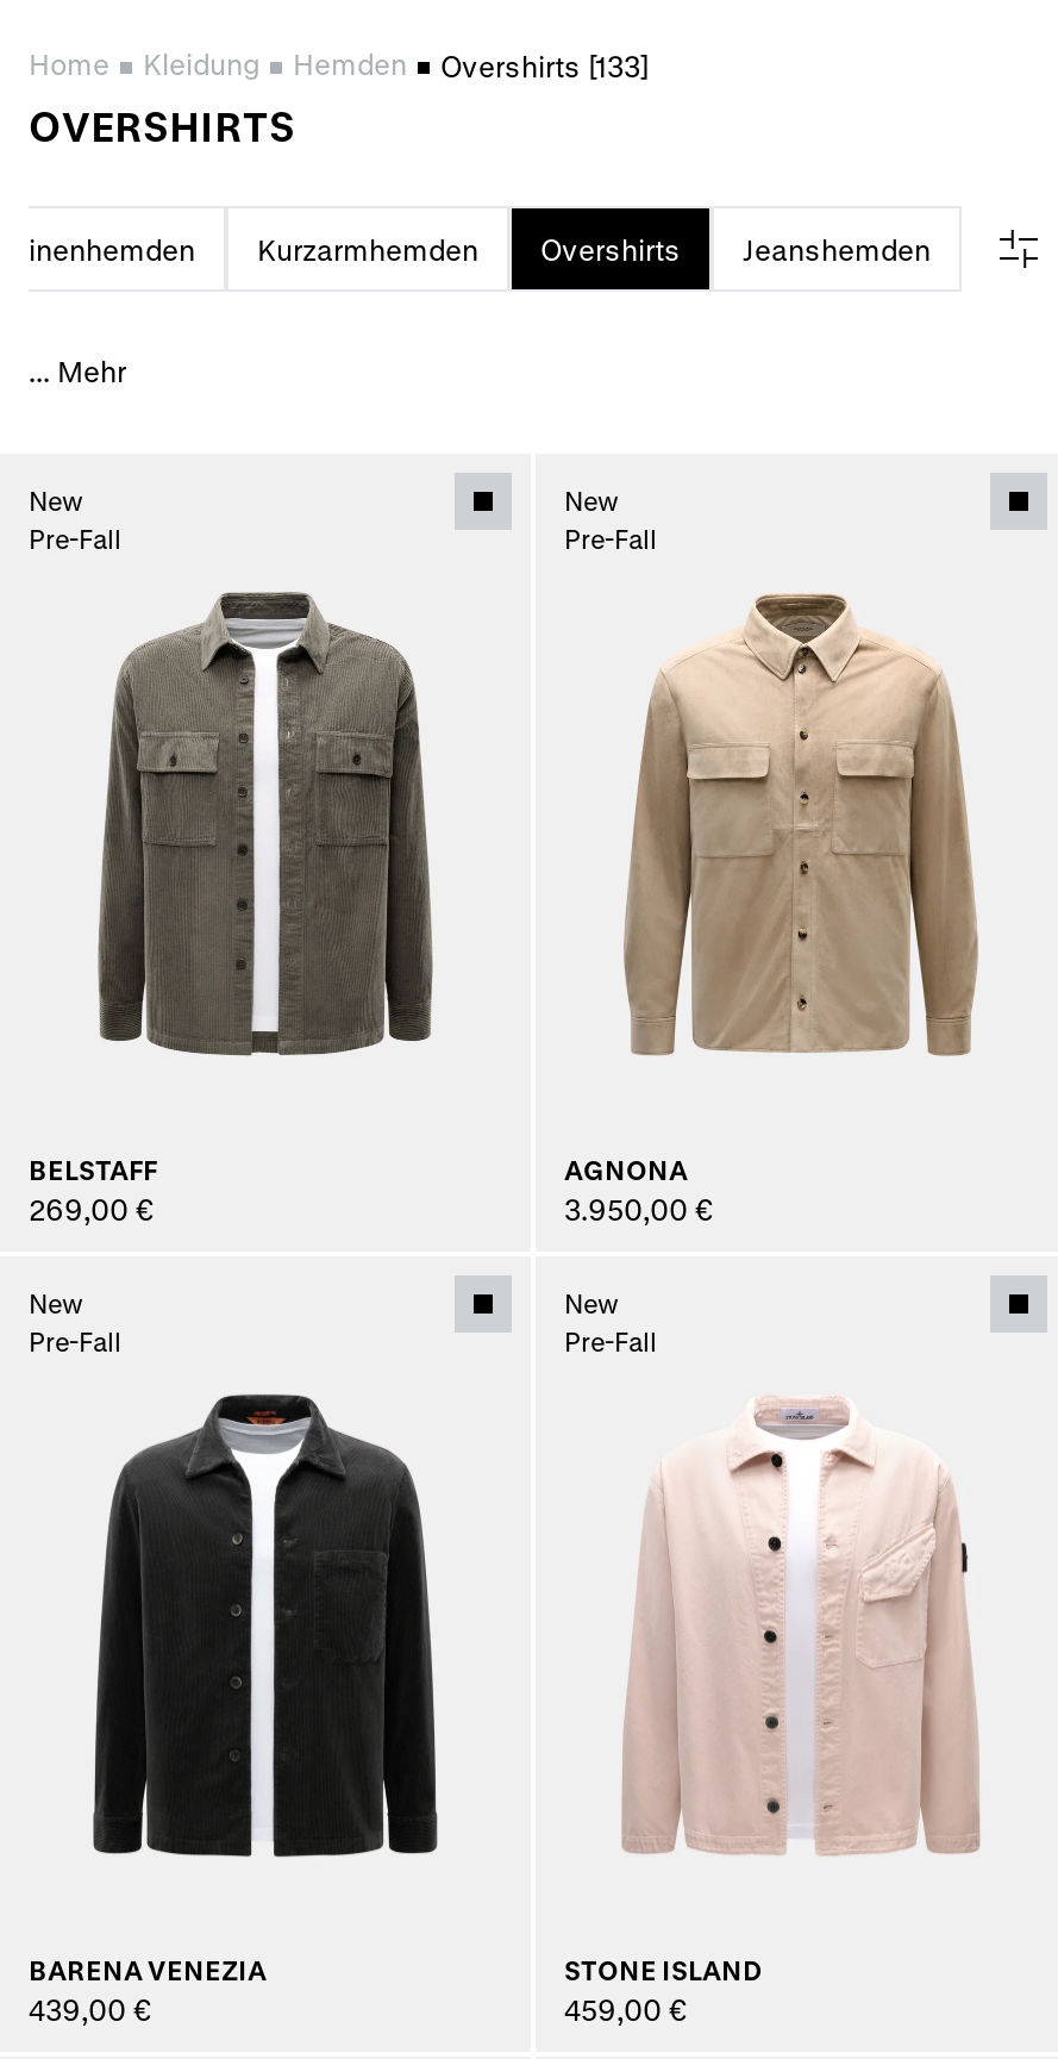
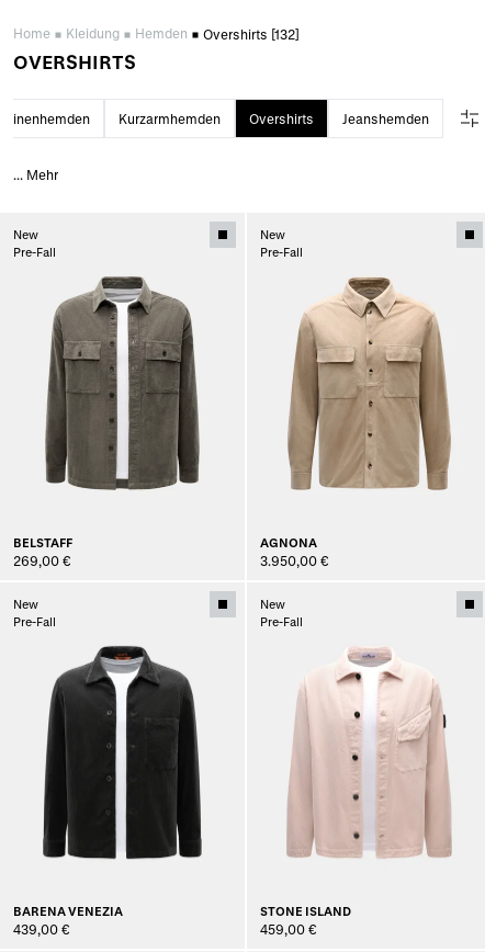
[29,46,650,82] Home Kleidung Hemden Overshirts [133] -> [13,25,300,42] Home Kleidung Hemden Overshirts [132]

